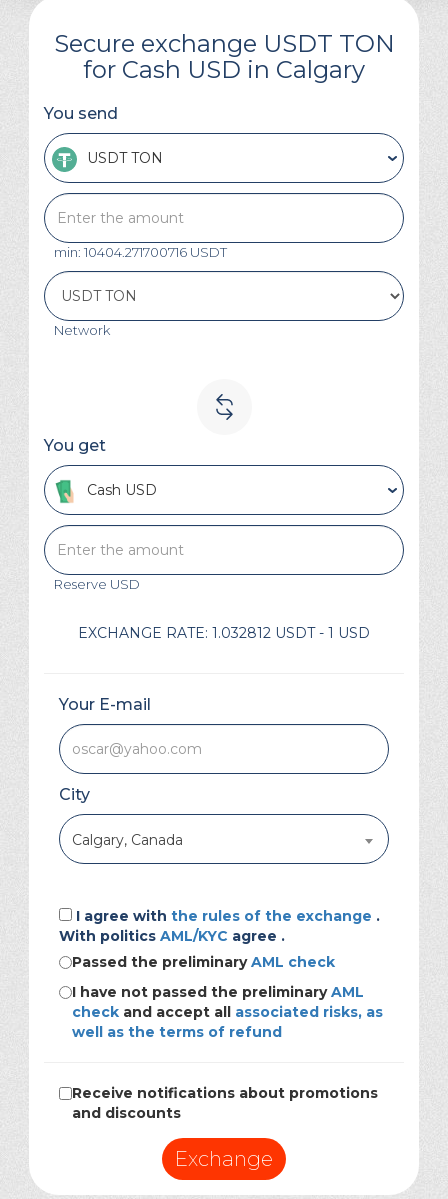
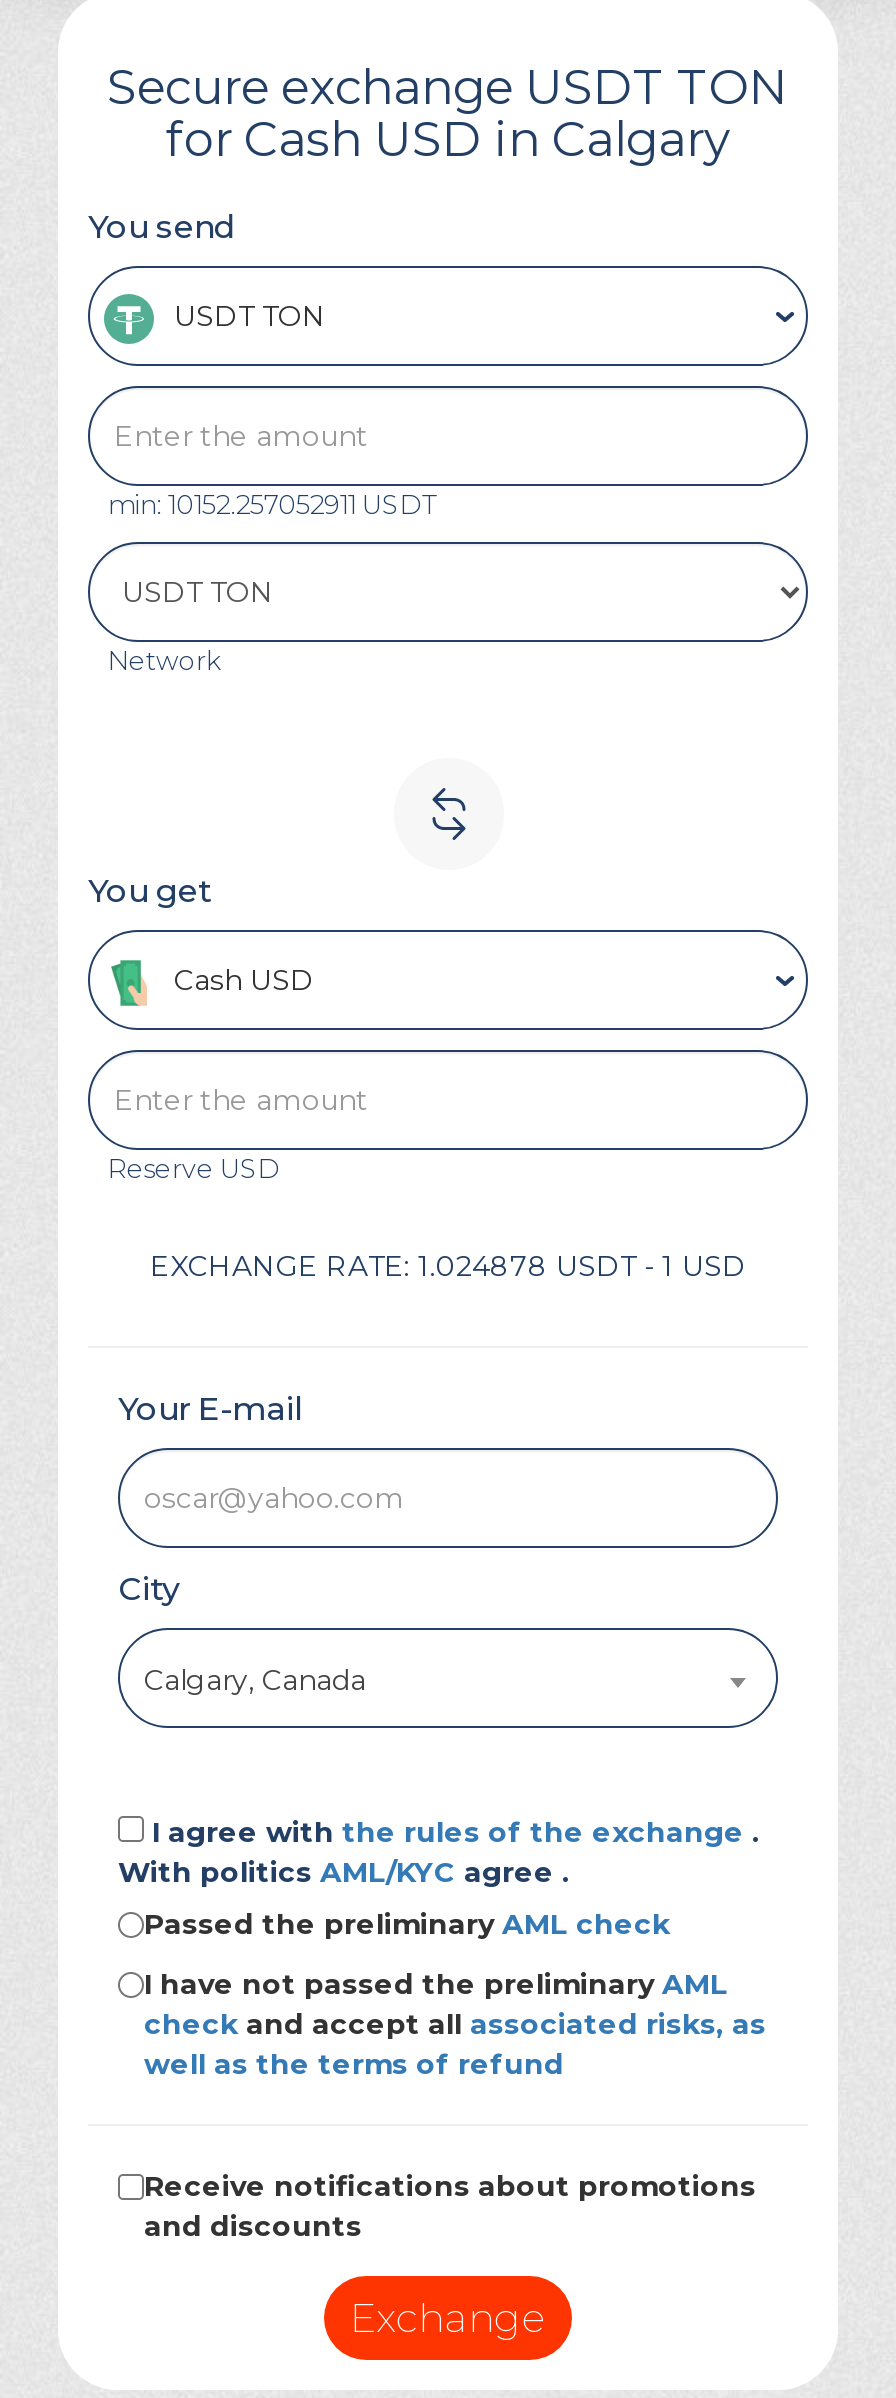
[54,244,227,260] min: 10404.271700716 USDT -> [108,488,436,520] min: 10152.257052911 USDT
[78,624,370,642] EXCHANGE RATE: 1.032812 USDT - 1 USD -> [150,1248,746,1284] EXCHANGE RATE: 1.024878 USDT - 1 USD

